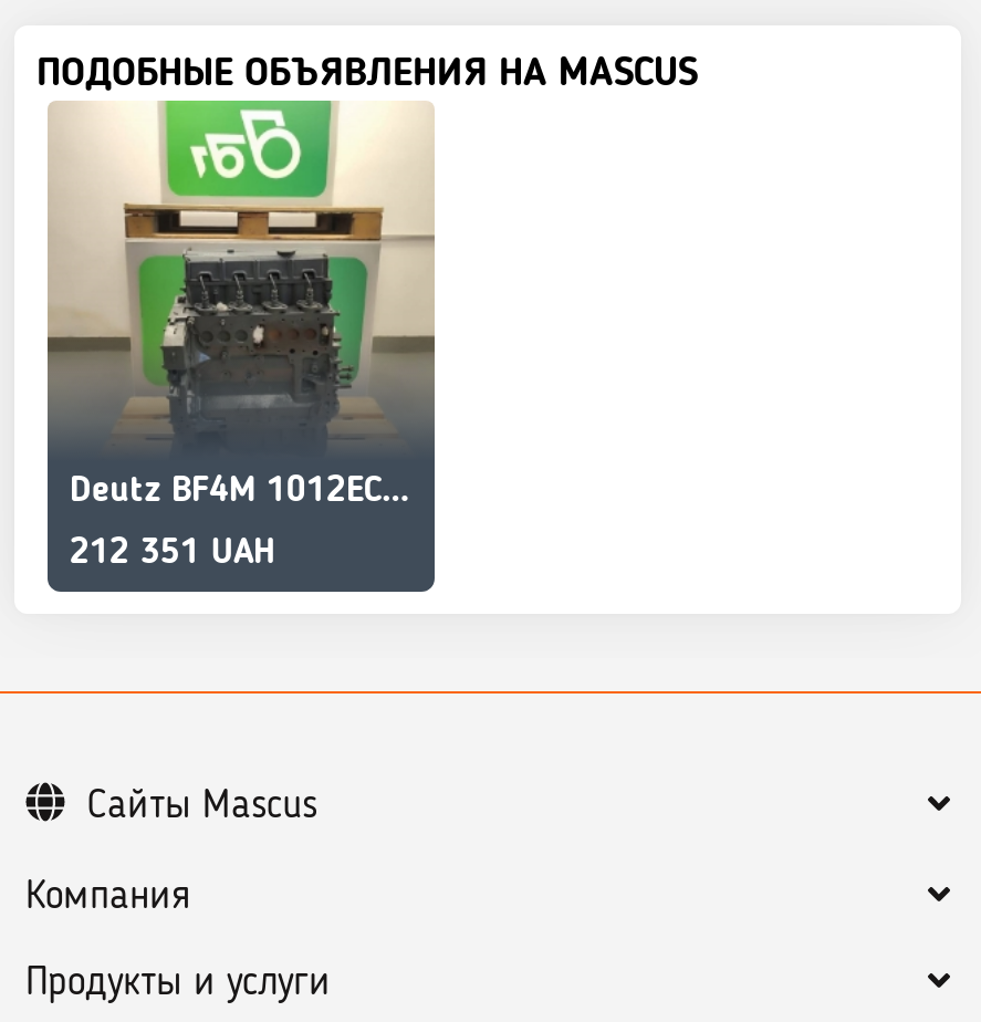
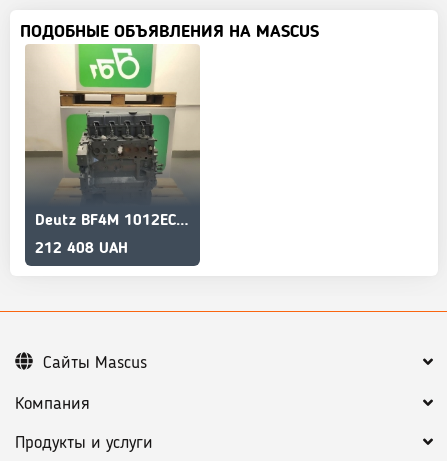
[70,536,275,571] 212 351 UAH -> [35,241,128,257] 212 408 UAH

